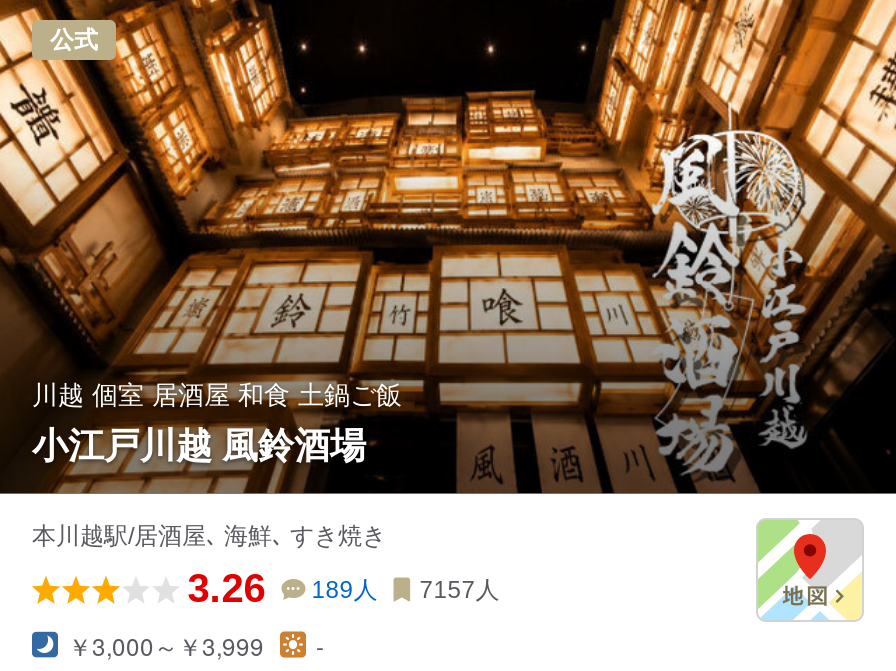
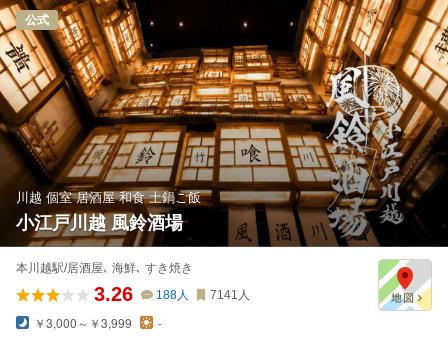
[312,576,378,604] 189人 -> [156,288,189,302] 188人
[420,576,500,604] 7157人 -> [210,288,250,302] 7141人

